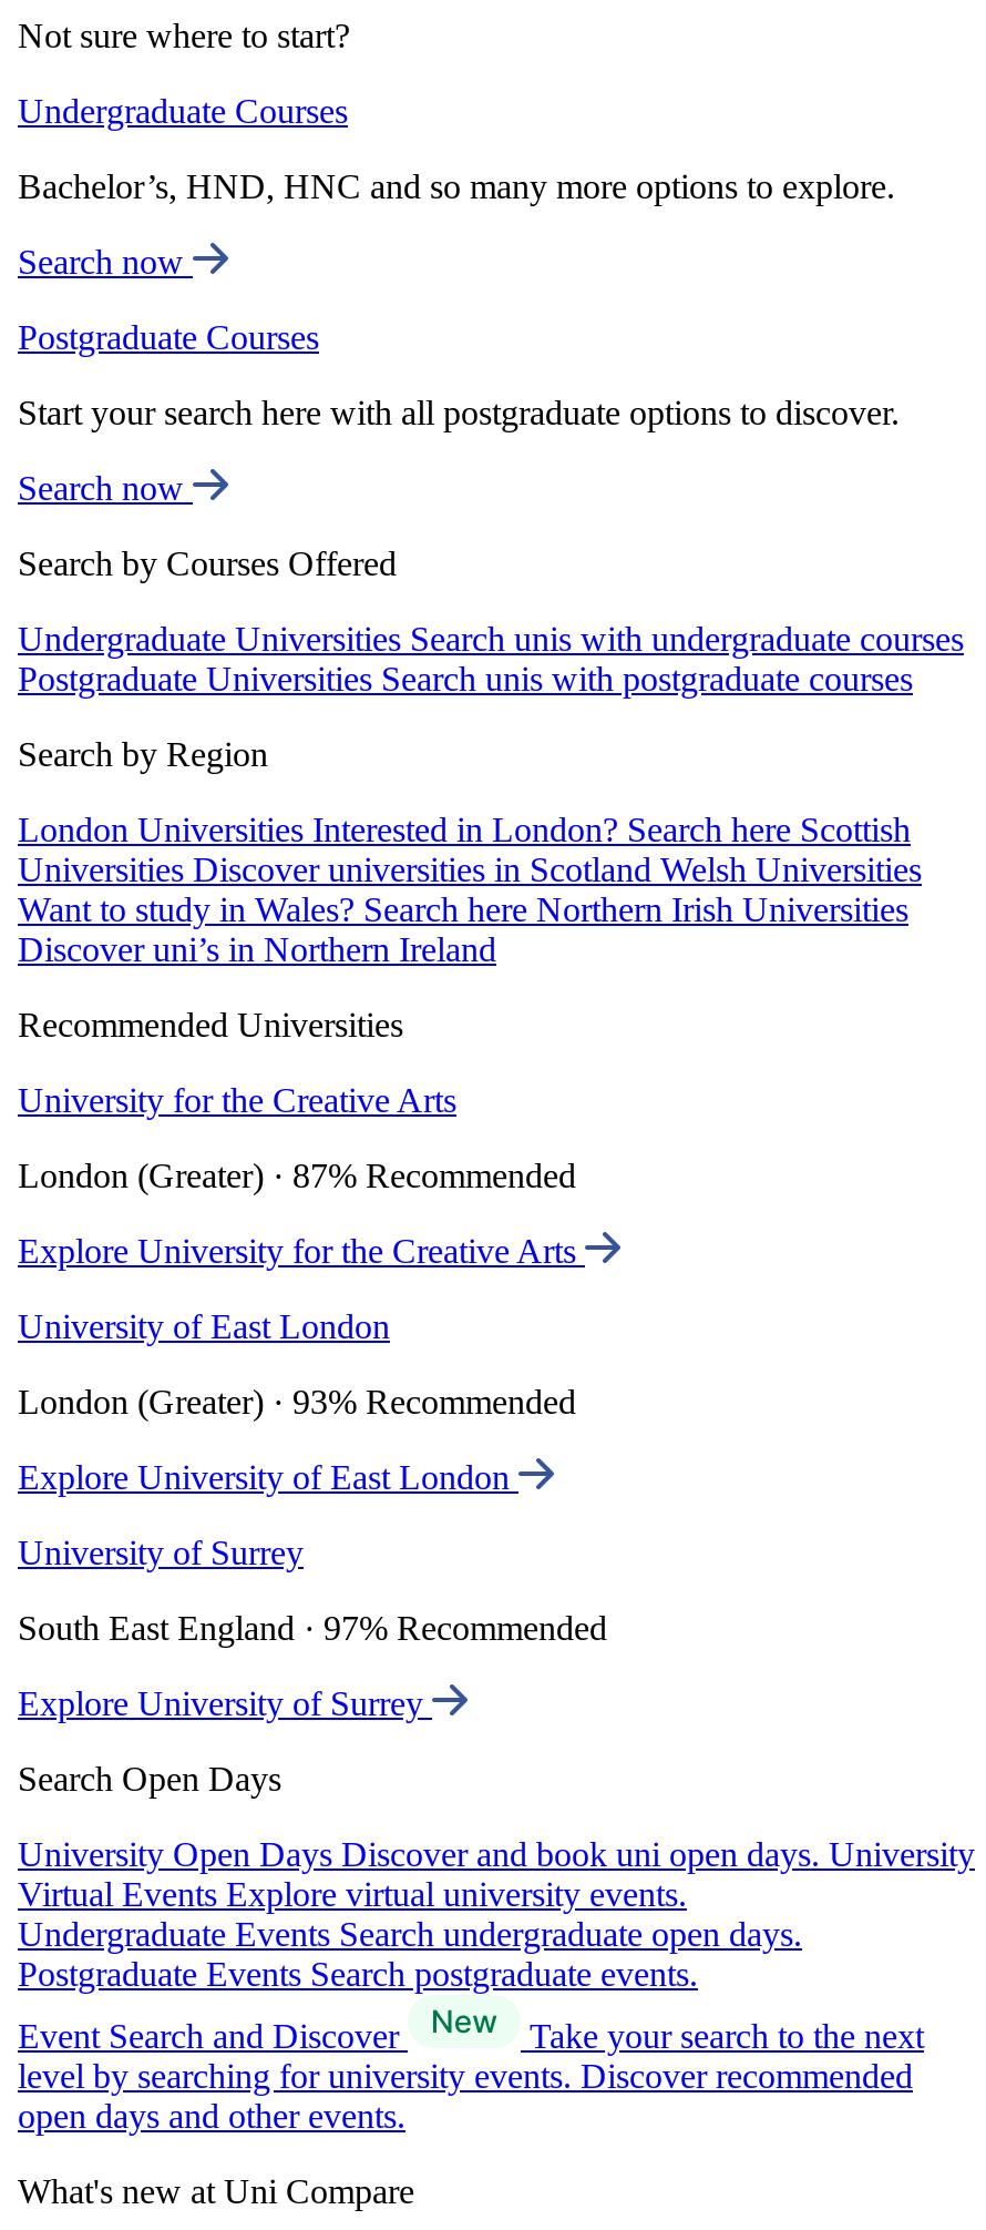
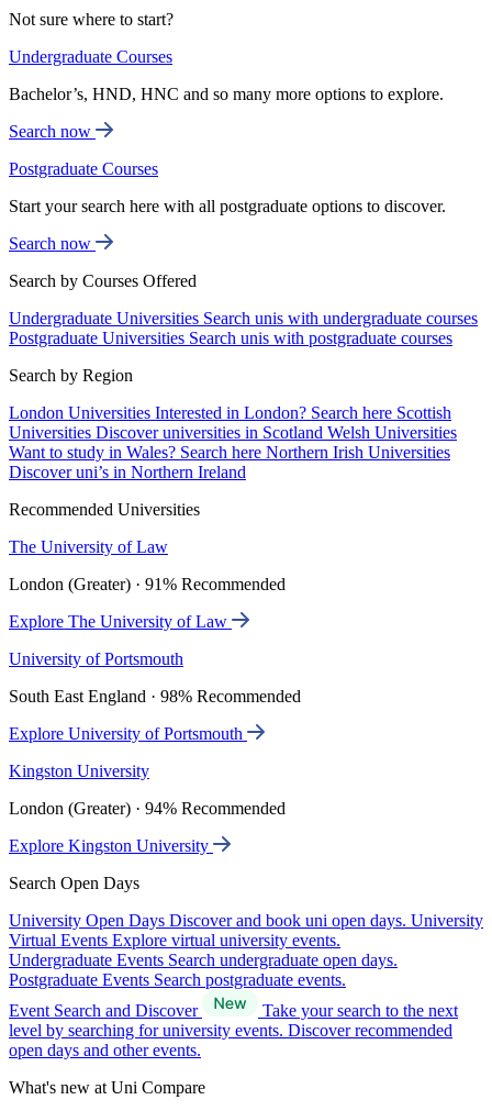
[18,1081,456,1119] University for the Creative Arts -> [9,537,168,556] The University of Law
[18,1157,576,1195] London (Greater) · 87% Recommended -> [9,575,286,594] London (Greater) · 91% Recommended
[18,1232,585,1270] Explore University for the Creative Arts -> [9,612,232,631] Explore The University of Law
[18,1308,390,1345] University of East London -> [9,650,183,668] University of Portsmouth
[18,1383,576,1421] London (Greater) · 93% Recommended -> [9,687,301,706] South East England · 98% Recommended
[18,1458,518,1496] Explore University of East London -> [9,724,247,743] Explore University of Portsmouth
[18,1534,304,1572] University of Surrey -> [9,762,149,780] Kingston University
[18,1609,607,1647] South East England · 97% Recommended -> [9,799,286,818] London (Greater) · 94% Recommended
[18,1685,432,1722] Explore University of Surrey -> [9,836,213,855] Explore Kingston University

